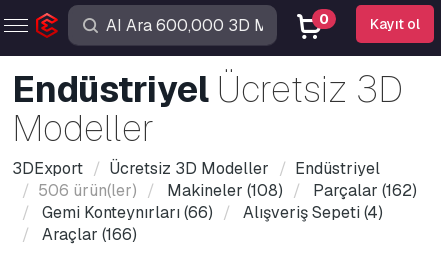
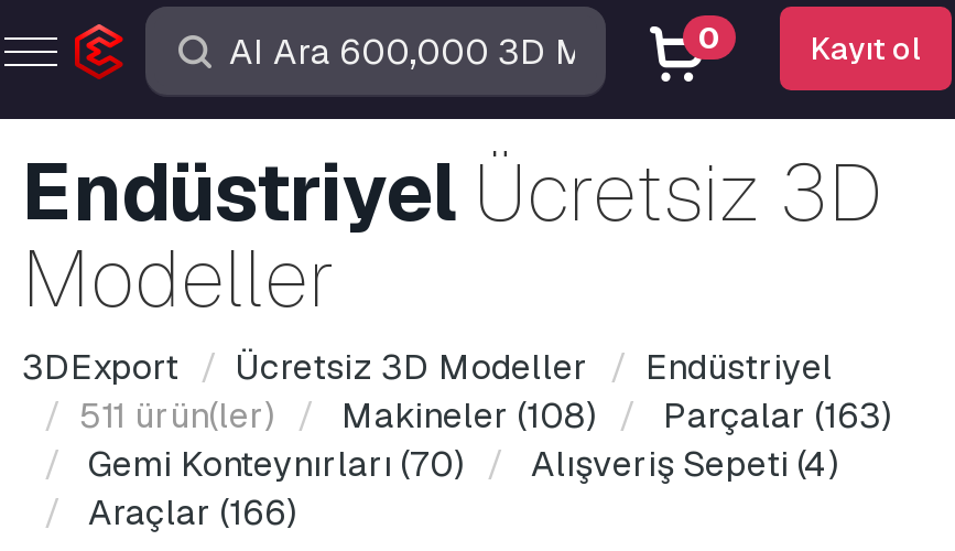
[38,180,137,201] 506 ürün(ler) -> [79,392,275,439] 511 ürün(ler)
[313,180,417,201] Parçalar (162) -> [663,392,892,439] Parçalar (163)
[42,202,213,223] Gemi Konteynırları (66) -> [88,441,465,487] Gemi Konteynırları (70)

